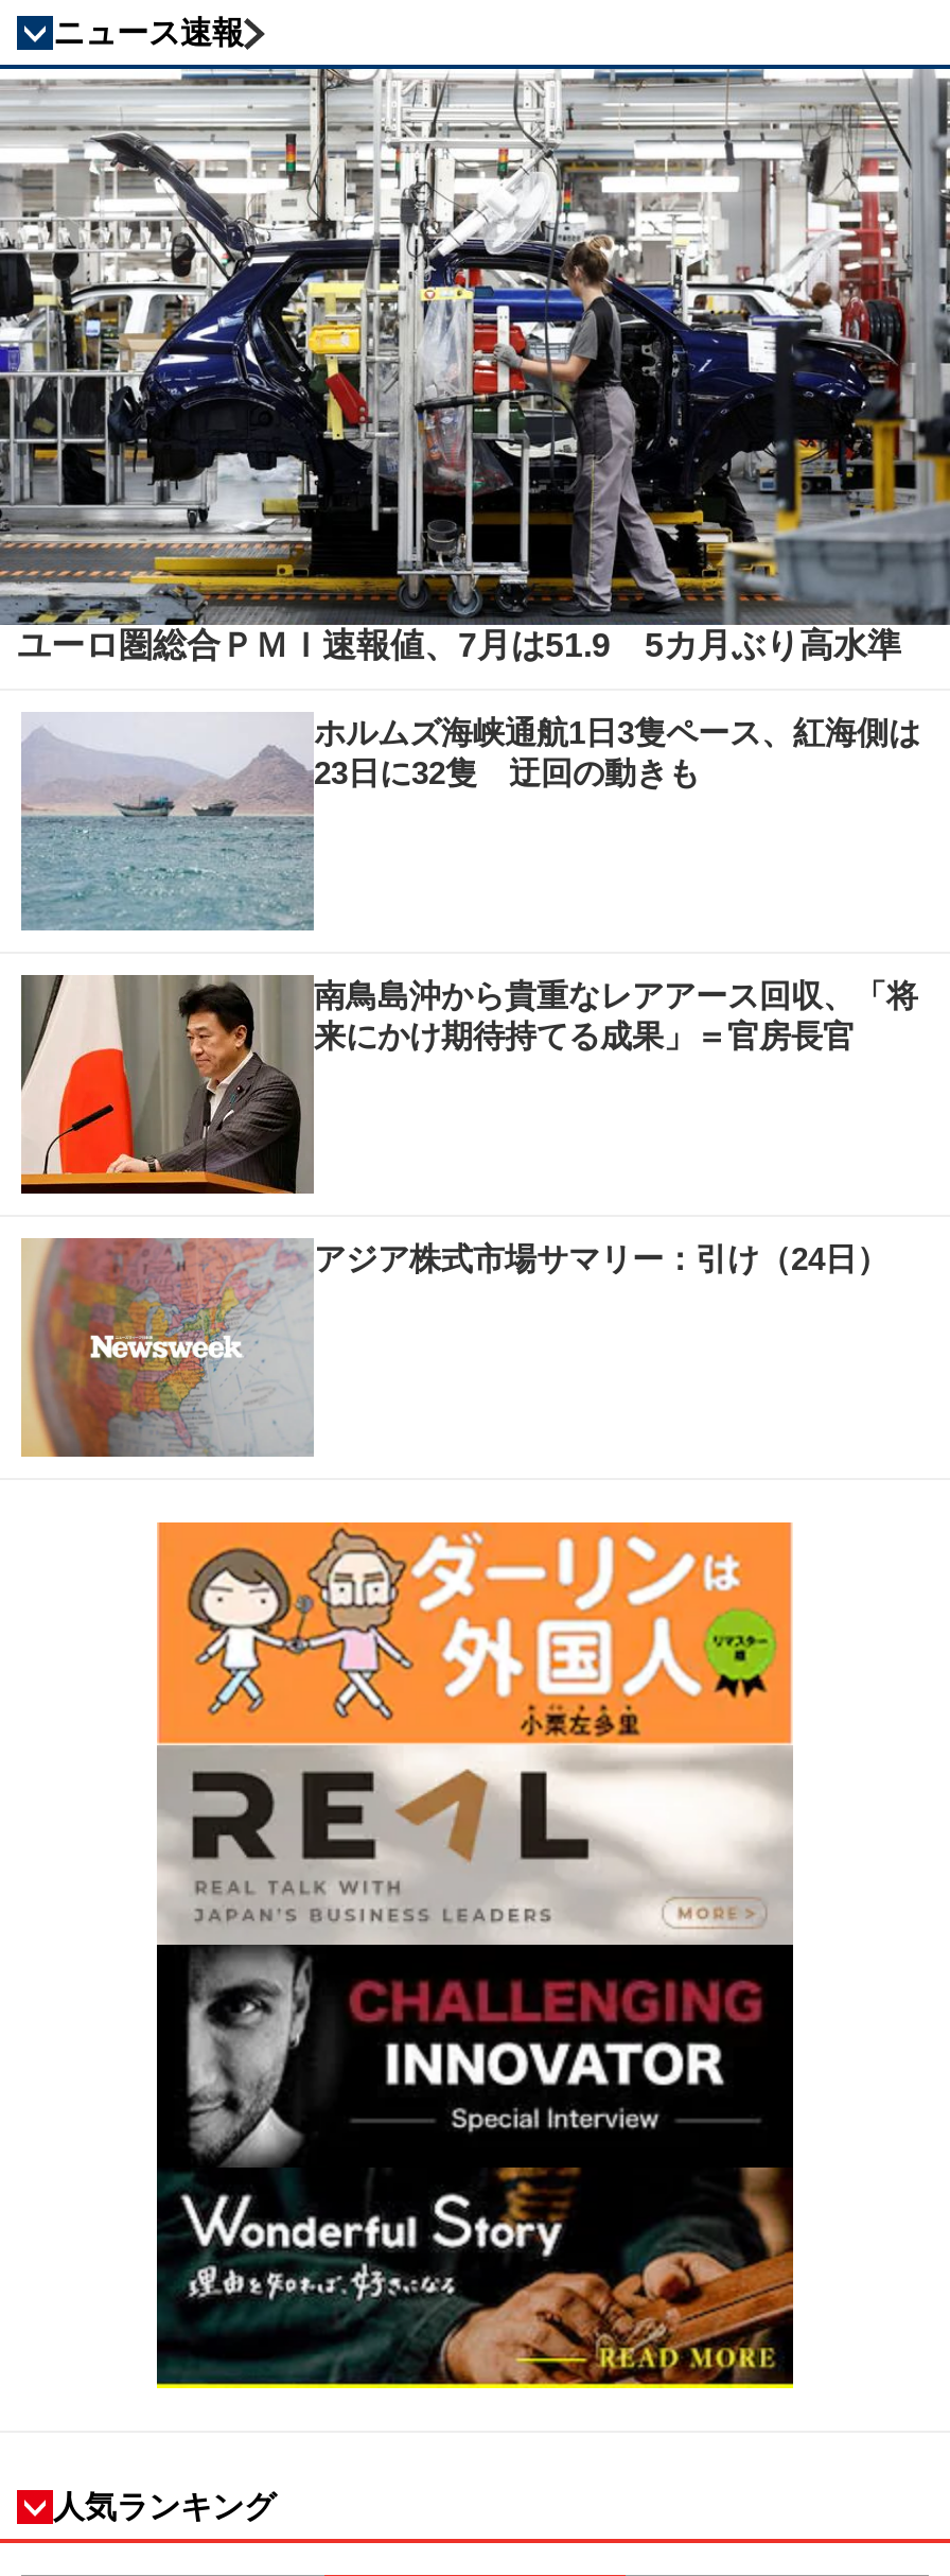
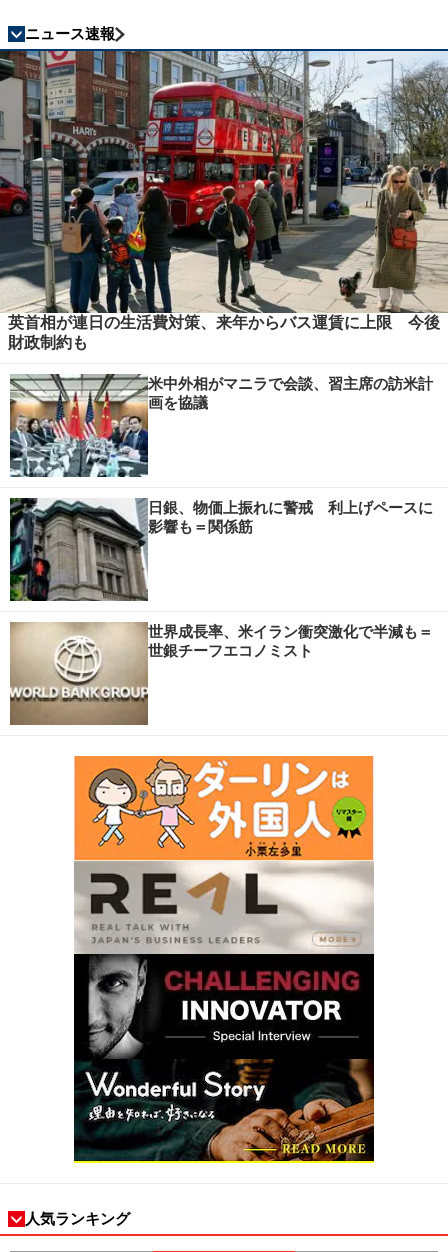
[6,47,944,663] [image] | ユーロ圏総合ＰＭＩ速報値、7月は51.9 5カ月ぶり高水準 -> [3,41,445,351] [image] | 英首相が連日の生活費対策、来年からバス運賃に上限 今後 | 財政制約も
[21,714,920,932] [image] | ホルムズ海峡通航1日3隻ペース、紅海側は | 23日に32隻 迂回の動きも -> [10,373,433,477] [image] | 米中外相がマニラで会談、習主席の訪米計 | 画を協議
[19,974,918,1197] [image] | 南鳥島沖から貴重なレアアース回収、「将 | 来にかけ期待持てる成果」＝官房長官 -> [9,497,433,602] [image] | 日銀、物価上振れに警戒 利上げペースに | 影響も＝関係筋
[21,1237,889,1458] [image] | アジア株式市場サマリー：引け（24日） -> [10,622,433,725] [image] | 世界成長率、米イラン衝突激化で半減も＝ | 世銀チーフエコノミスト

